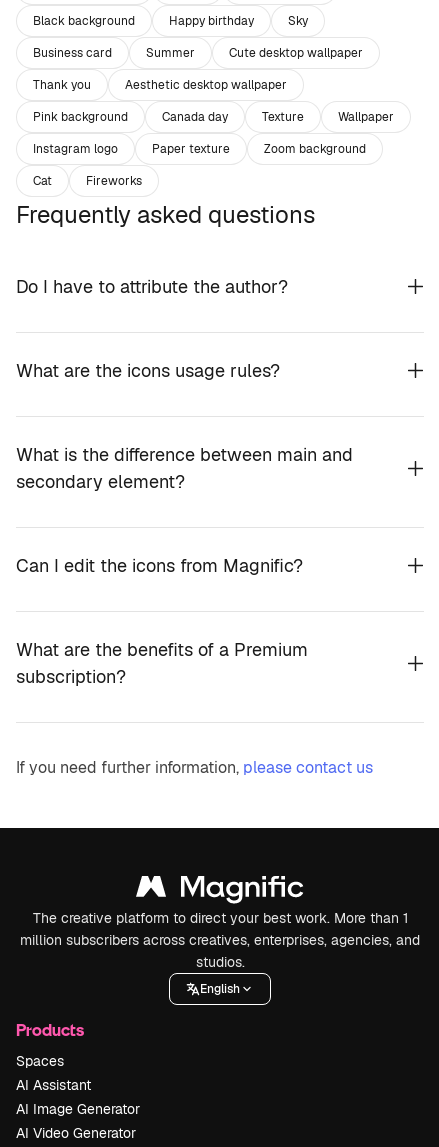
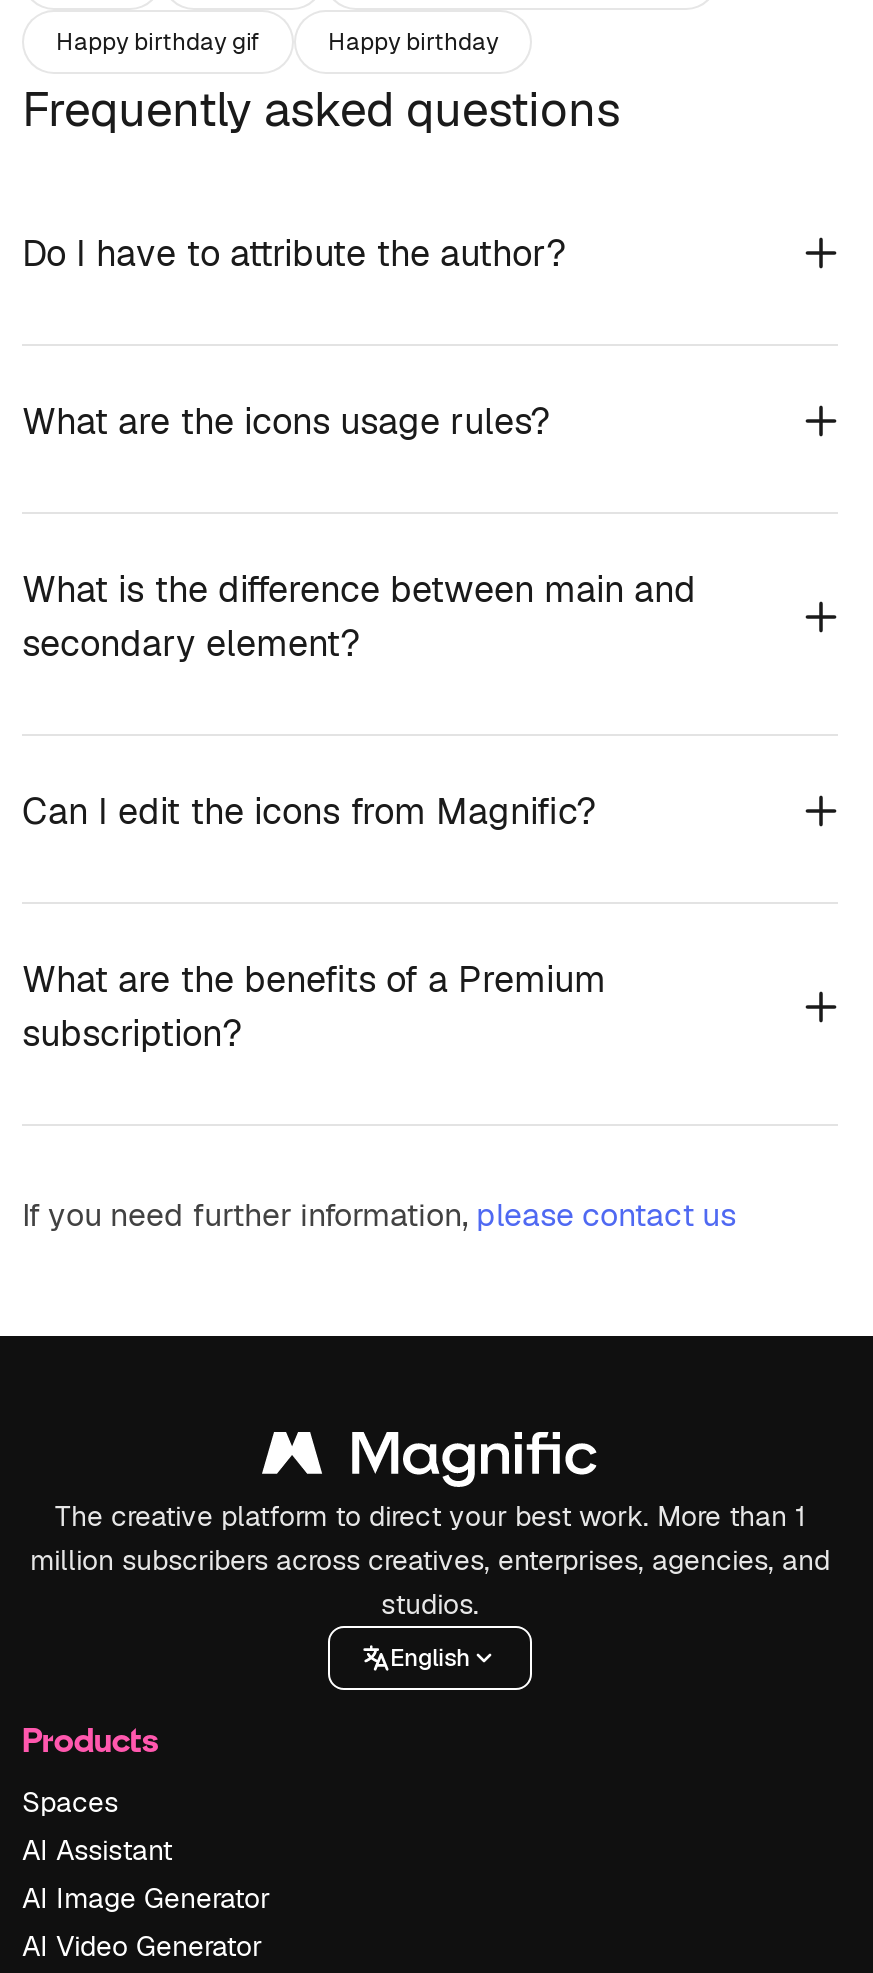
[33,12,135,28] Black background -> [56,25,260,57] Happy birthday gif
[33,12,394,188] Sky | Business card | Summer | Cute desktop wallpaper | Thank you | Aesthetic desktop wallpaper | Pink background | Canada day | Texture | Wallpaper | Instagram logo | Paper texture | Zoom background | Cat | Fireworks -> none

